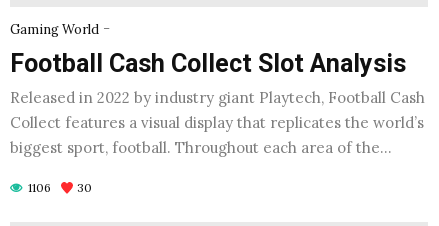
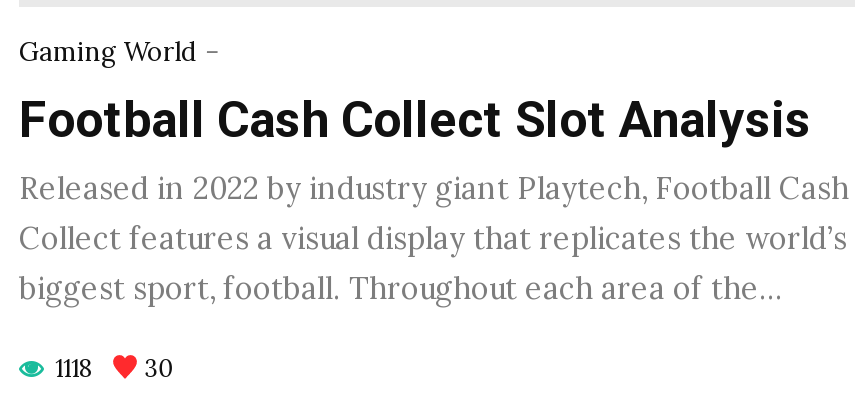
[28,180,92,195] 1106 30 -> [55,353,175,383] 1118 30

